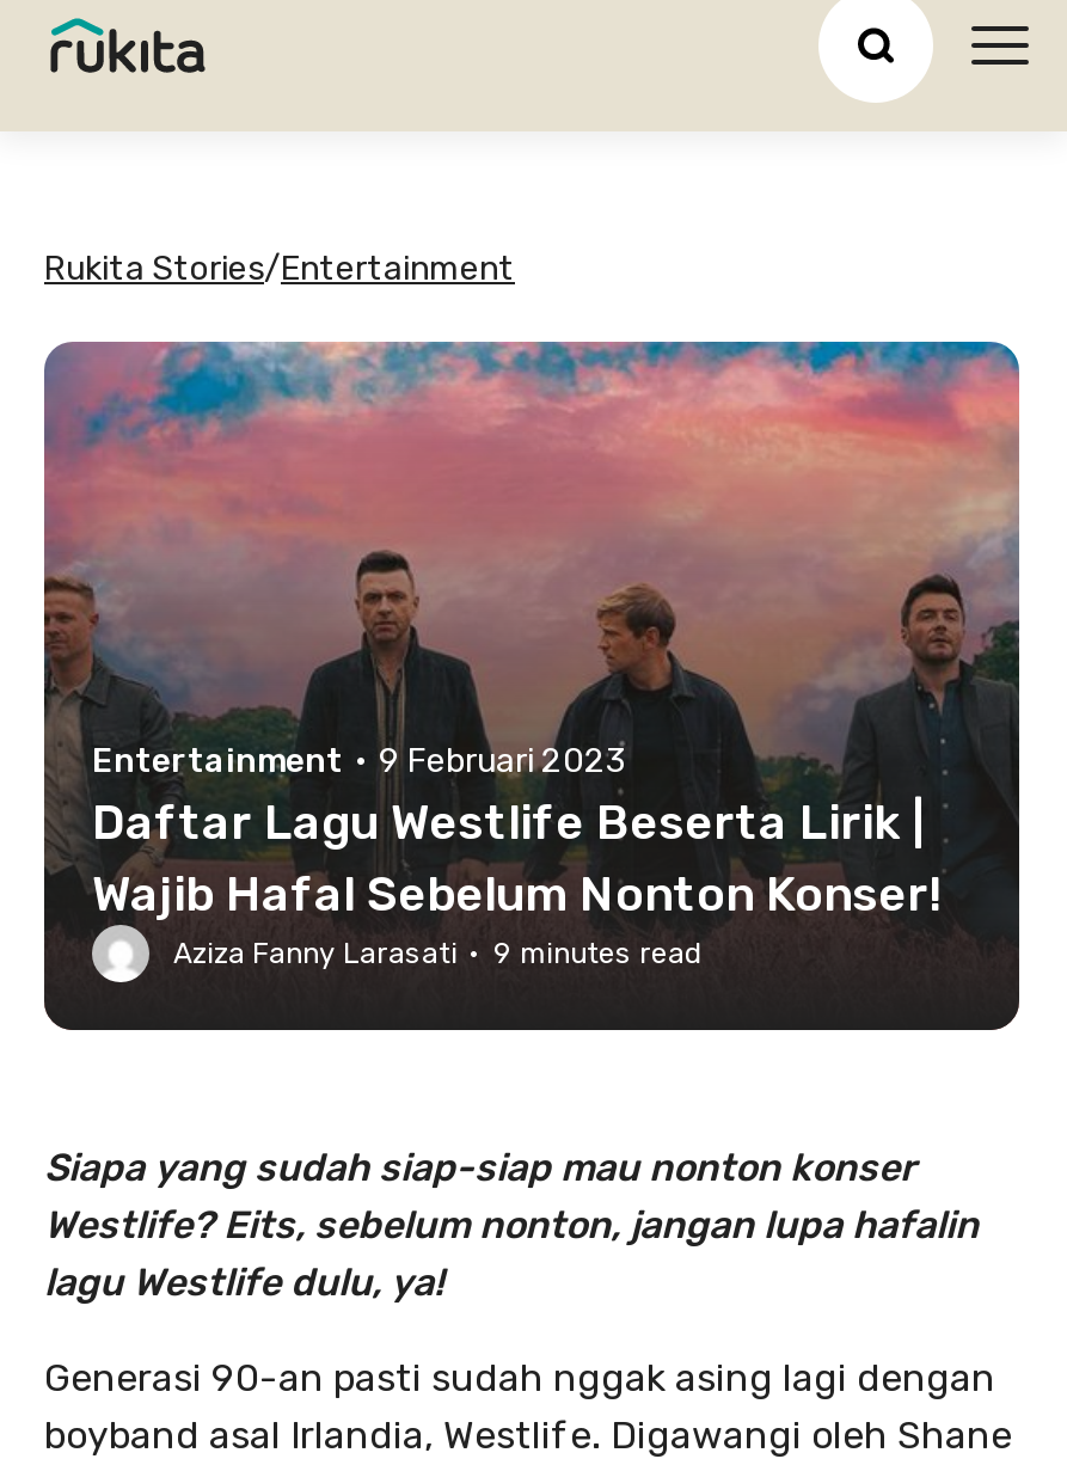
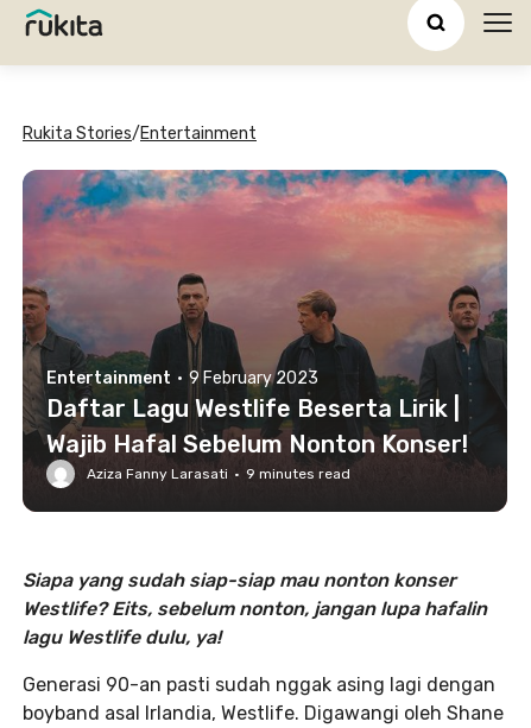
[92,741,627,781] Entertainment · 9 Februari 2023 -> [46,368,318,388] Entertainment · 9 February 2023

